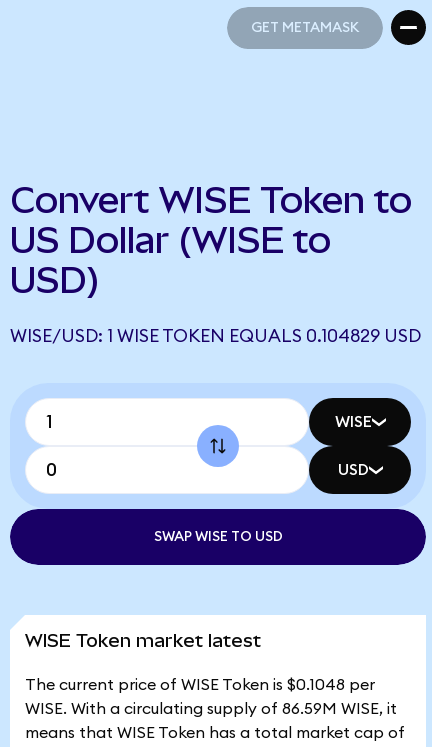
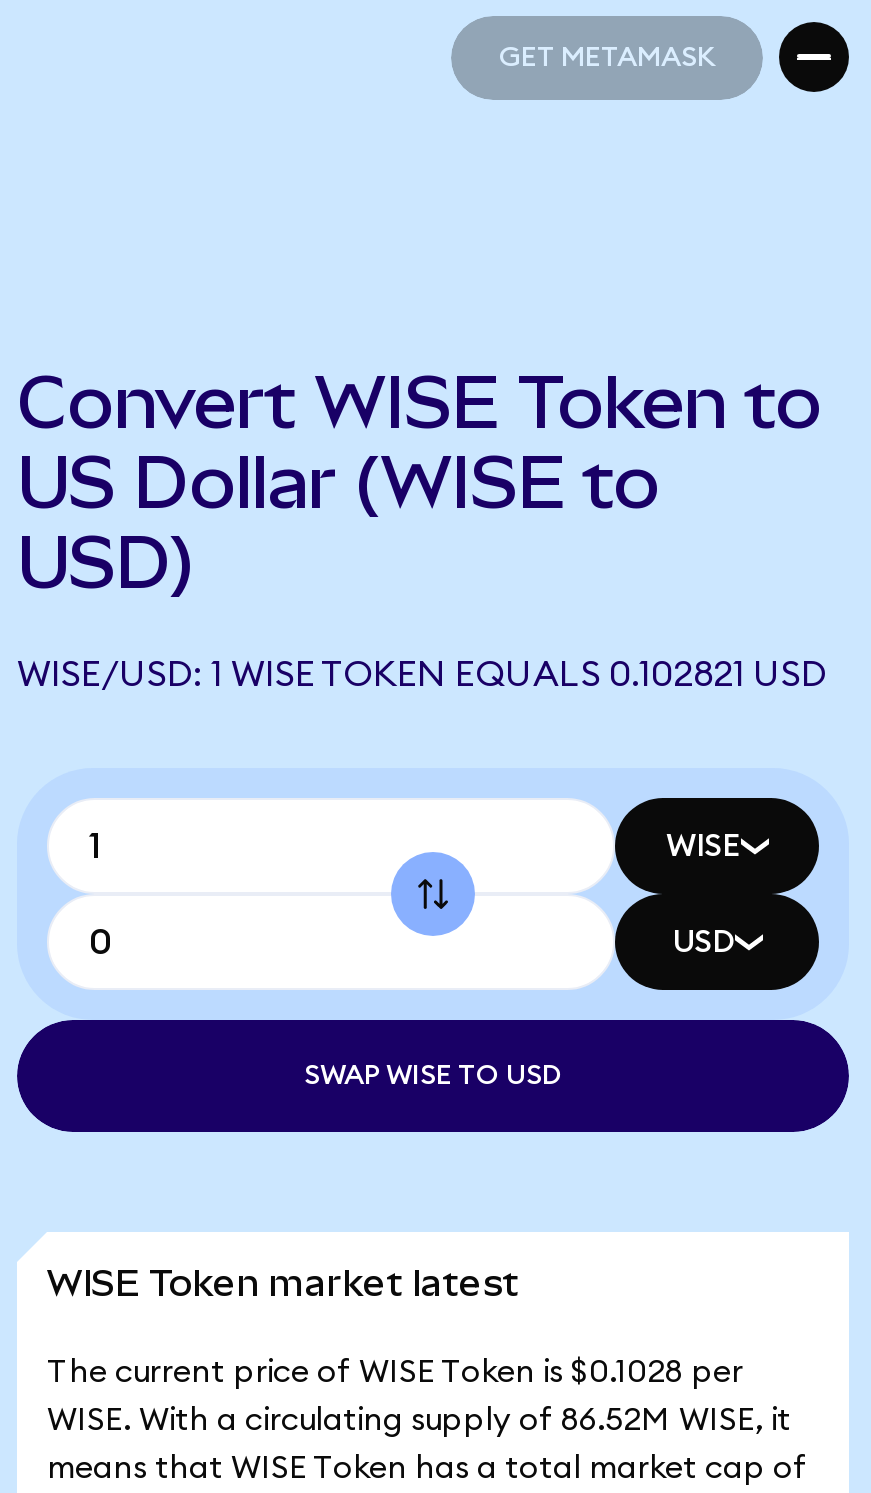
[10,327,421,345] WISE/USD: 1 WISE TOKEN EQUALS 0.104829 USD -> [17,656,827,692] WISE/USD: 1 WISE TOKEN EQUALS 0.102821 USD
[25,677,375,693] The current price of WISE Token is $0.1048 per -> [47,1356,743,1388] The current price of WISE Token is $0.1028 per
[25,701,397,717] WISE. With a circulating supply of 86.59M WISE, it -> [47,1404,791,1436] WISE. With a circulating supply of 86.52M WISE, it

